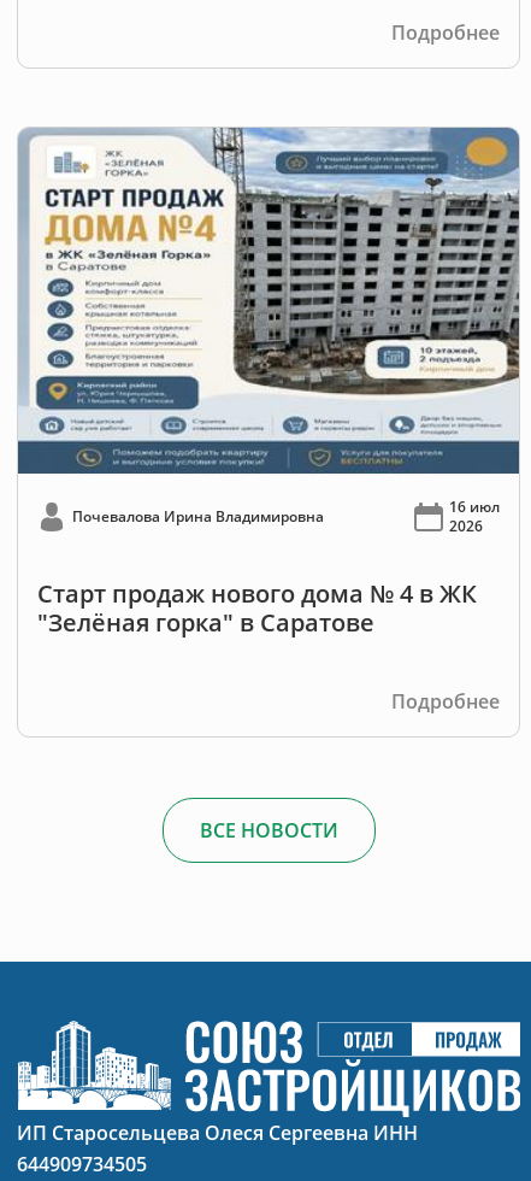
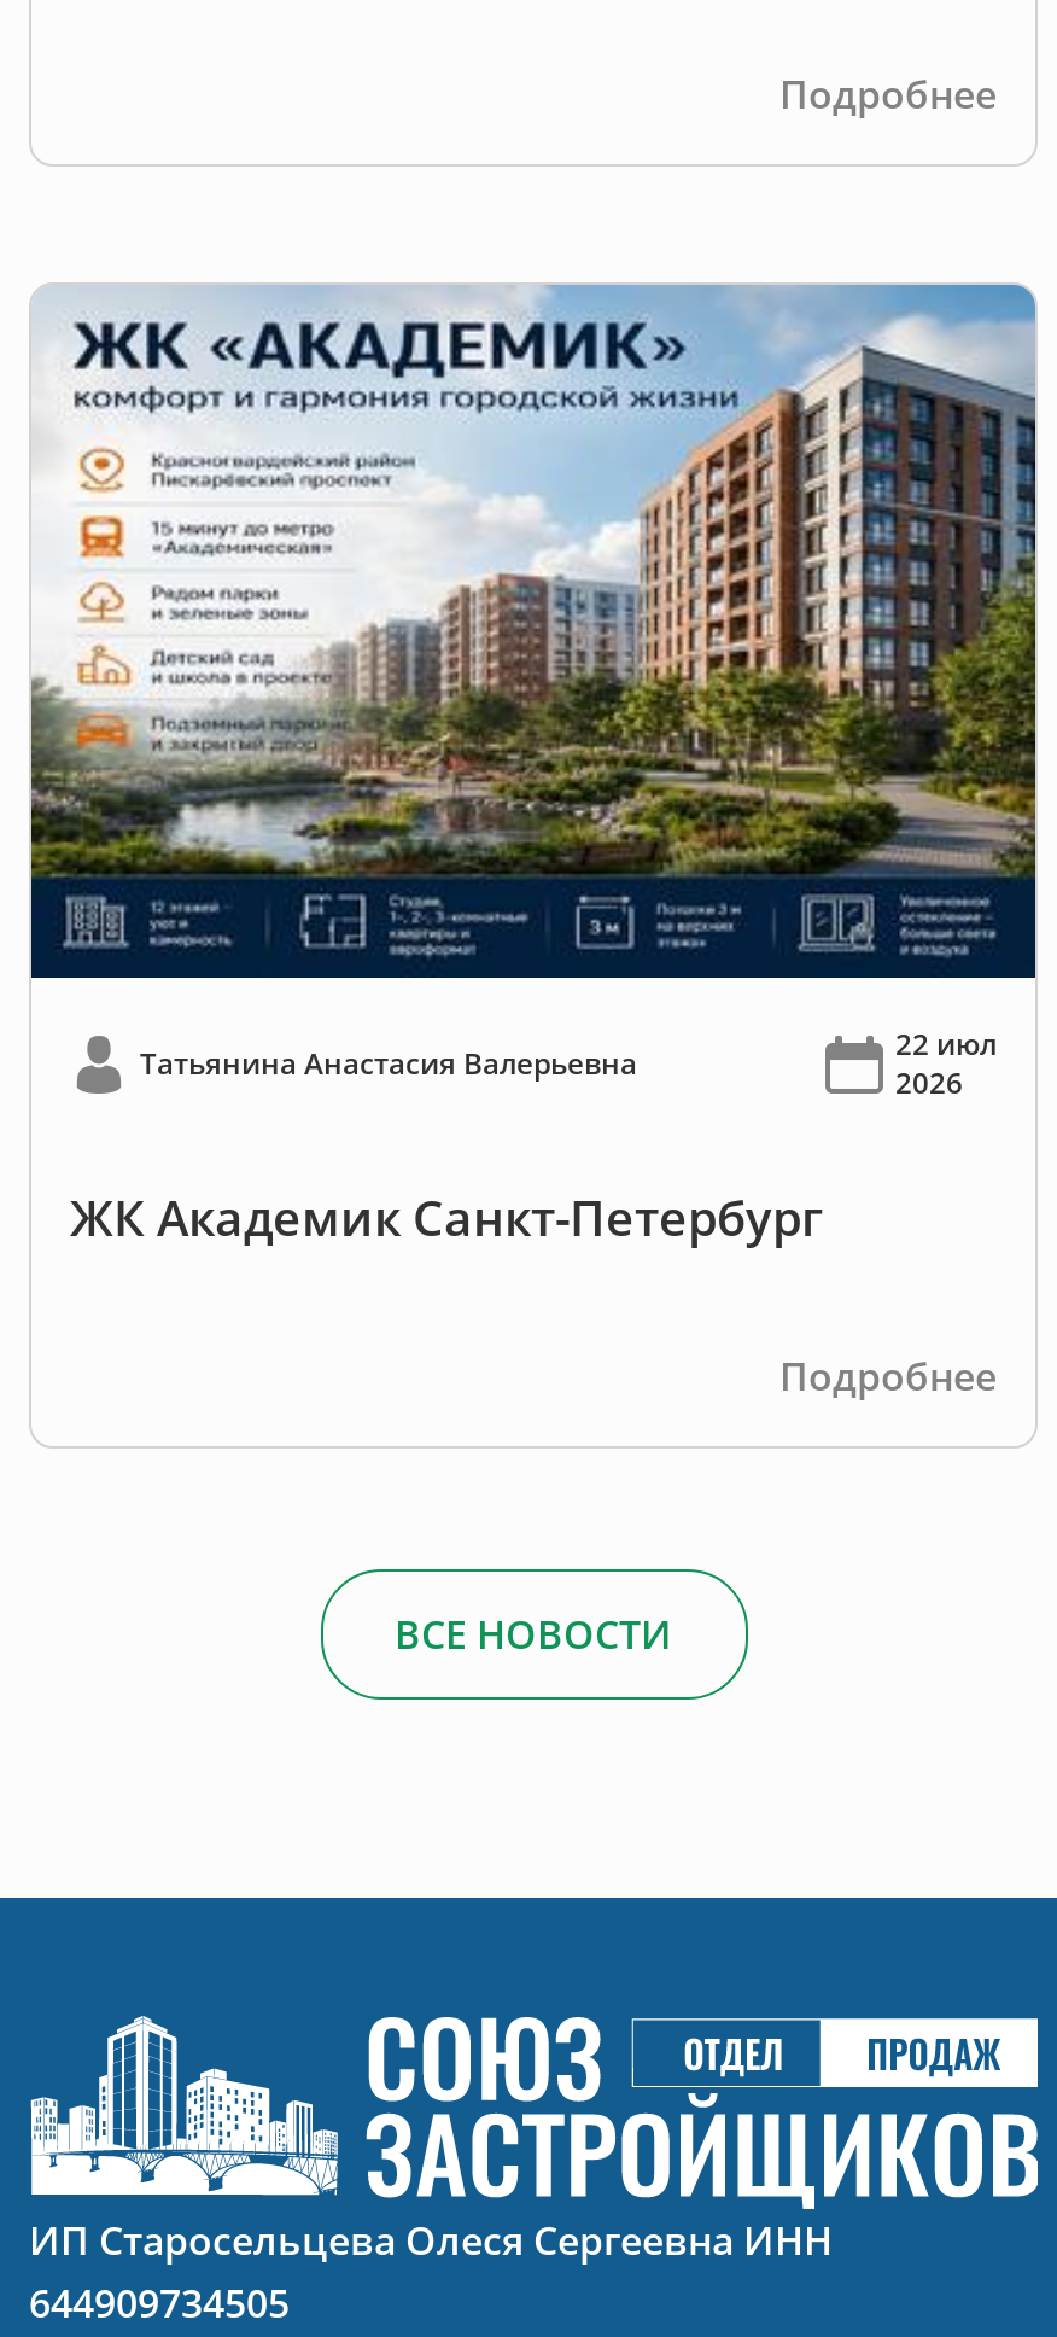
[17,128,520,526] [image] | Почевалова Ирина Владимировна | 16 июл -> [29,285,1038,1084] [image] | Татьянина Анастасия Валерьевна | 22 июл
[37,577,477,638] Старт продаж нового дома № 4 в ЖК | "Зелёная горка" в Саратове -> [70,1185,823,1250] ЖК Академик Санкт-Петербург

